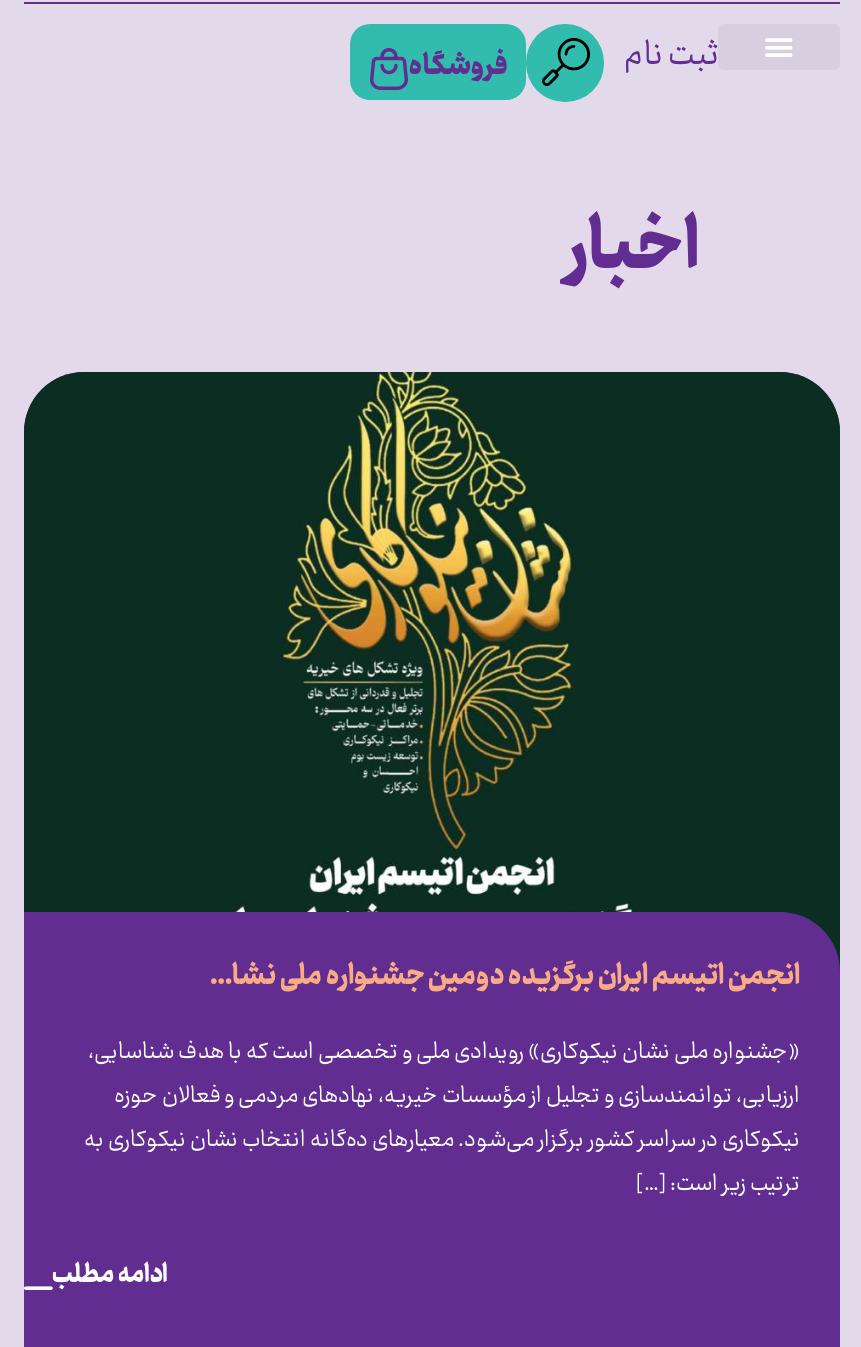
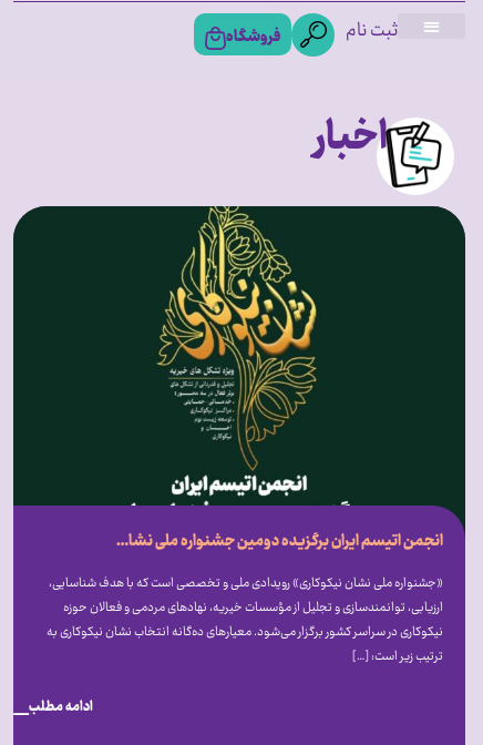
none -> [384,119,453,194] [image]

